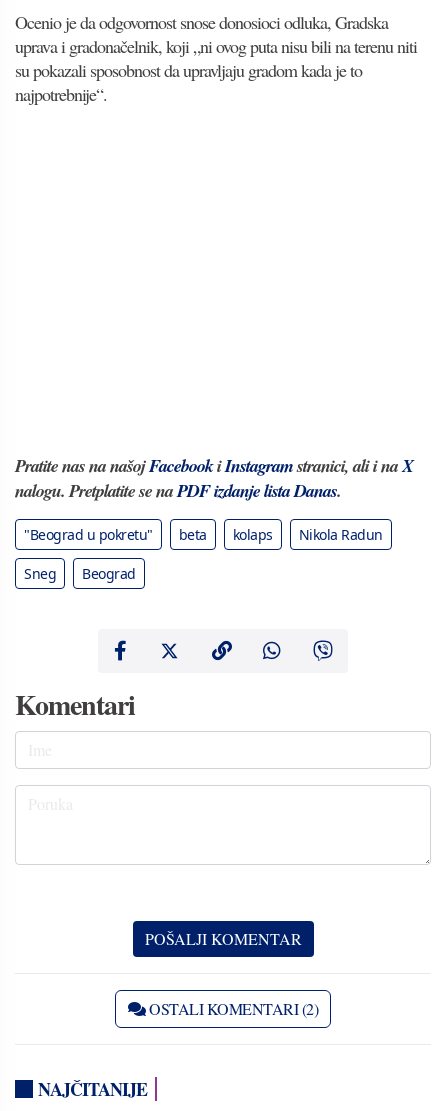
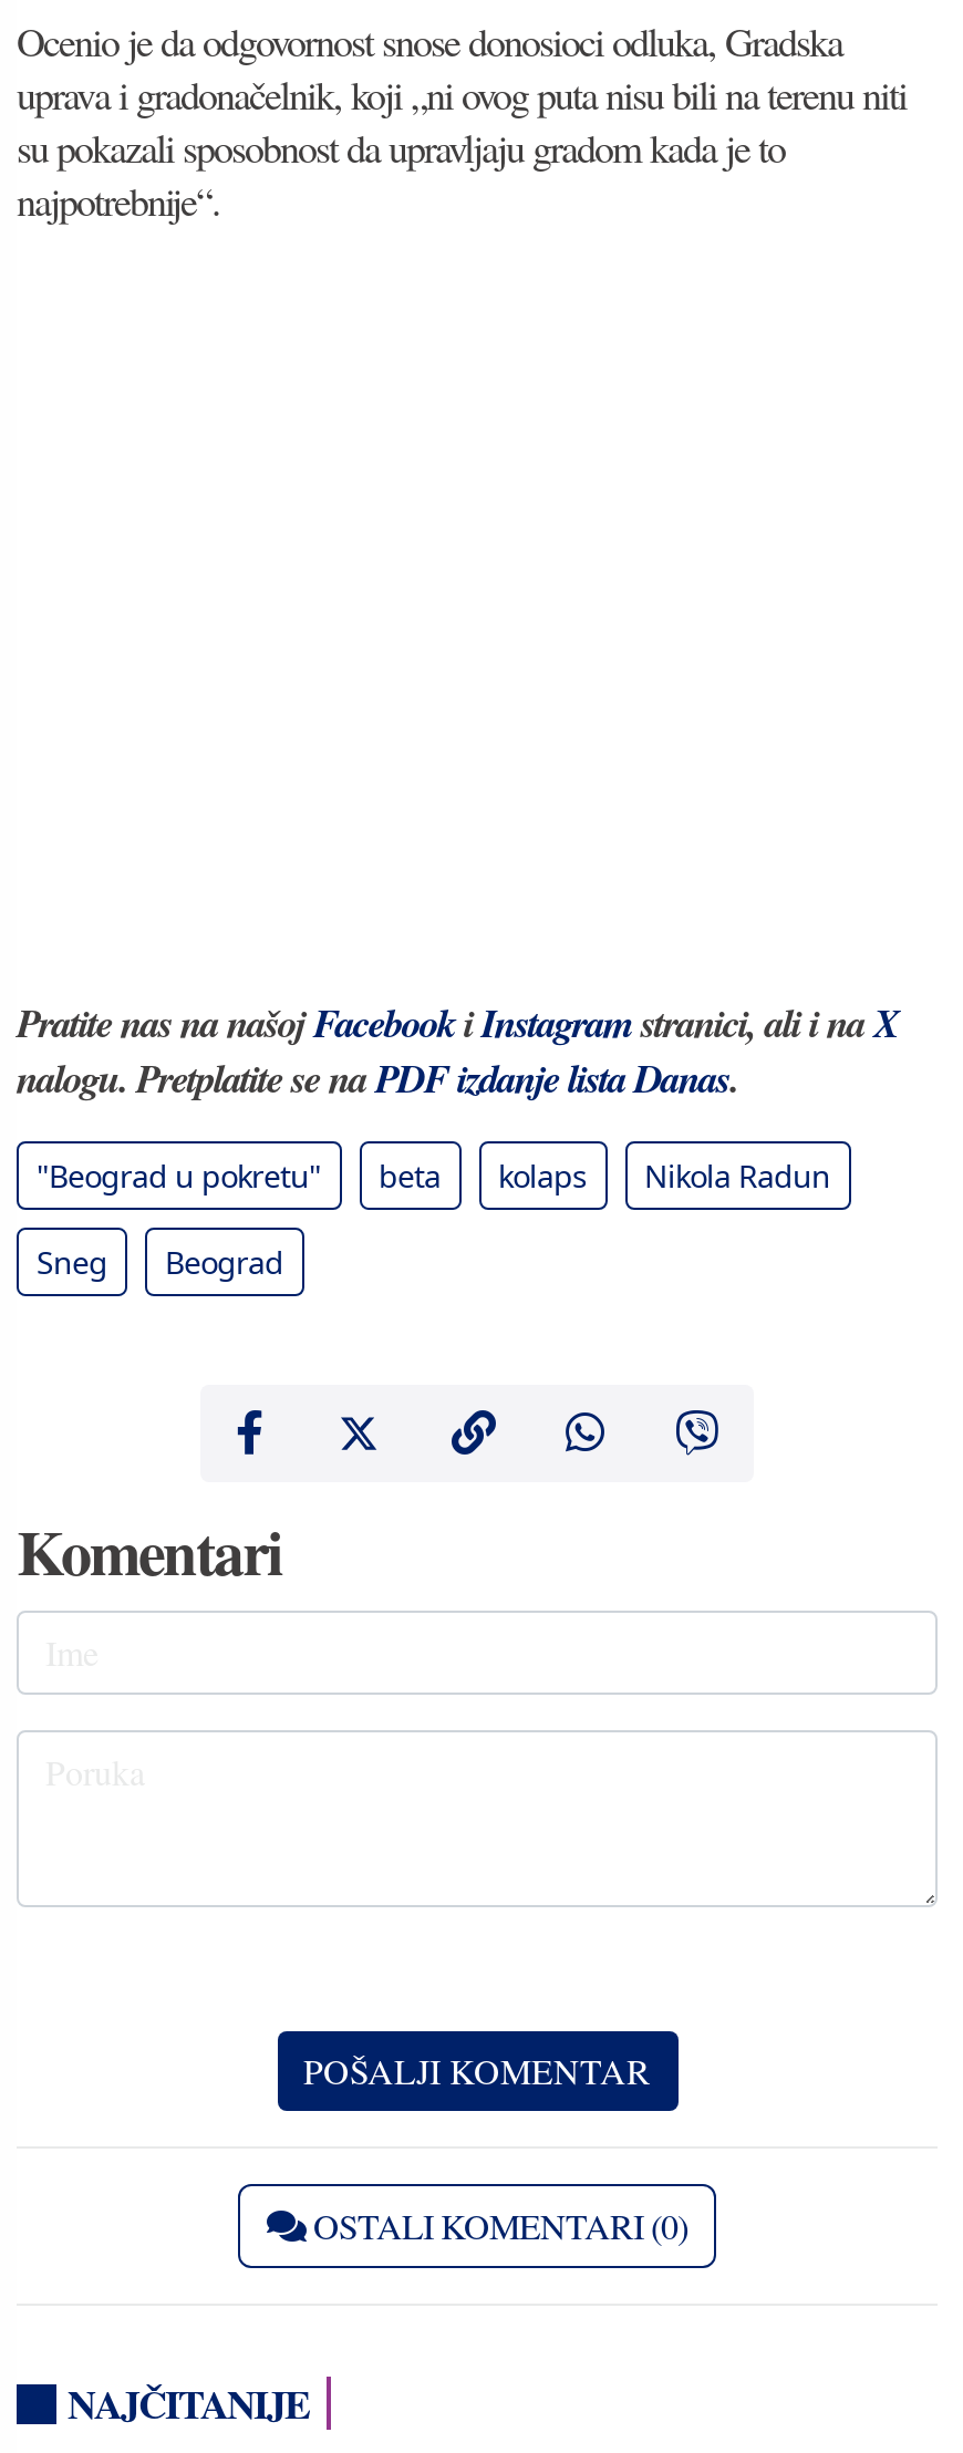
[149,998,318,1019] OSTALI KOMENTARI (2) -> [313,2202,687,2248] OSTALI KOMENTARI (0)

